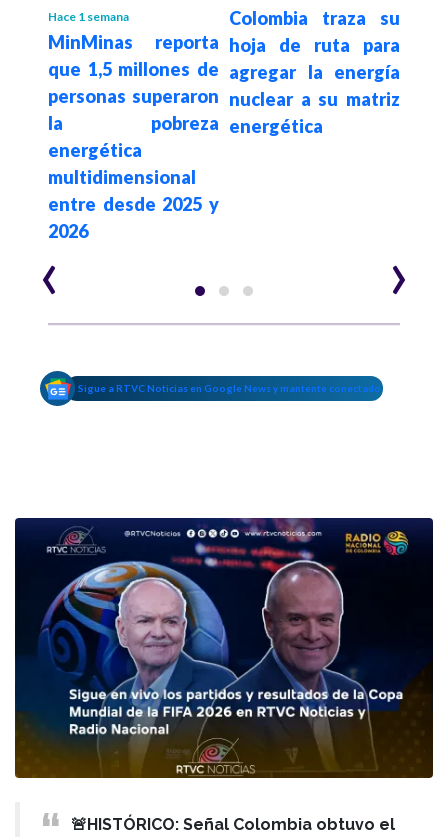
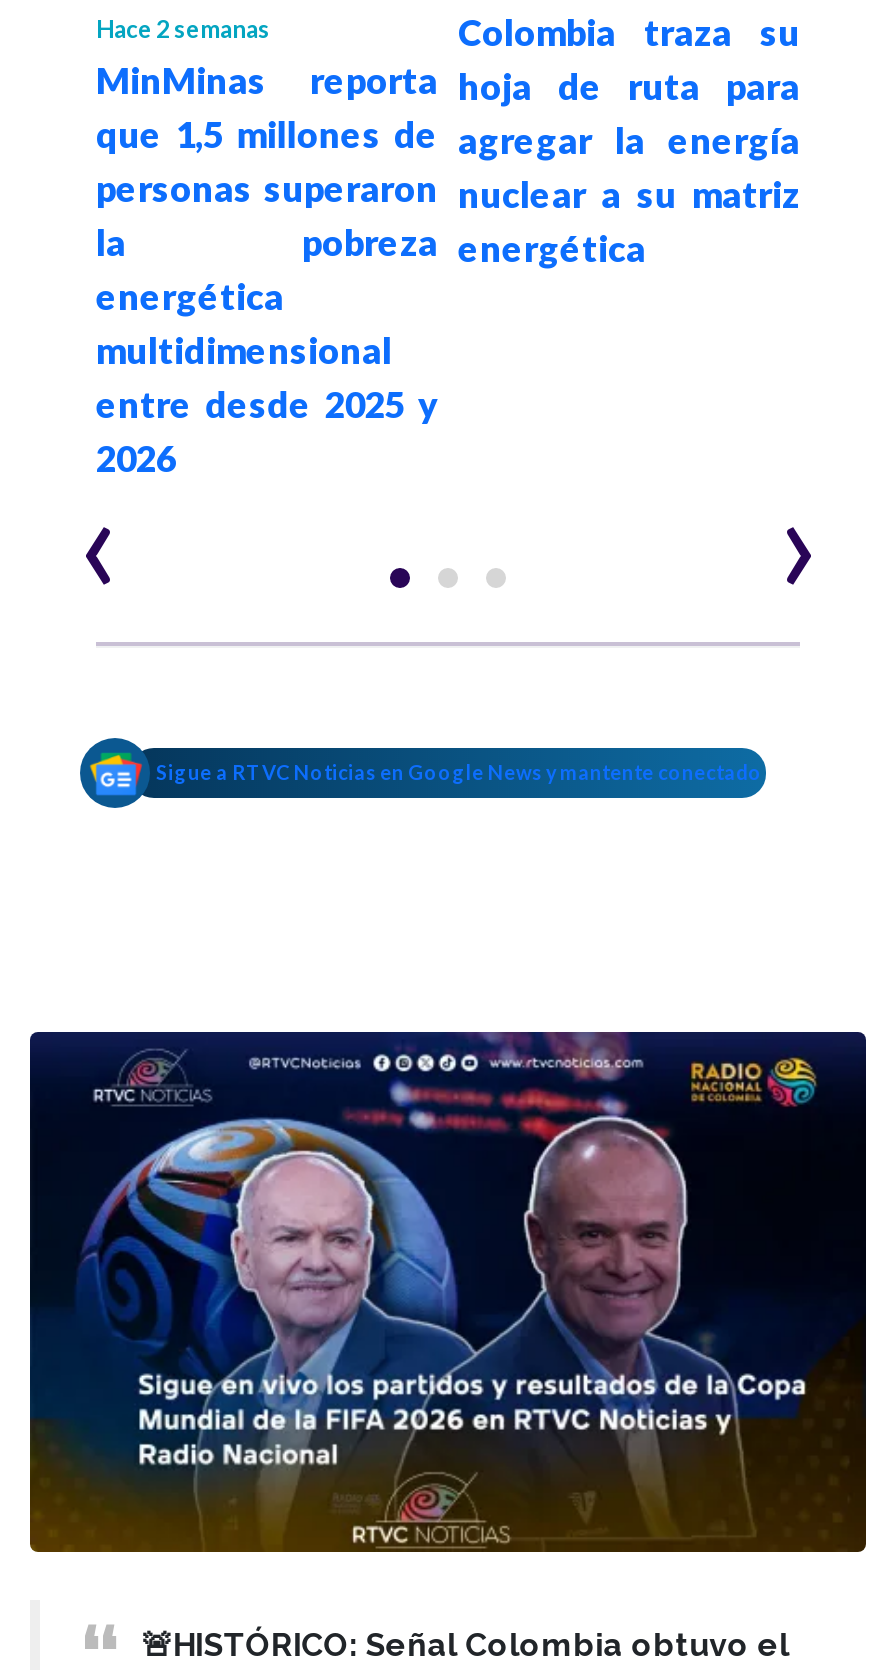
[48,9,129,24] Hace 1 semana -> [96,14,270,44] Hace 2 semanas

